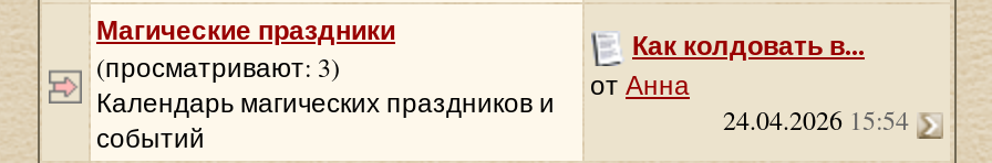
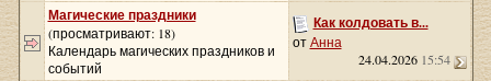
[96,48,340,84] (просматривают: 3) -> [48,24,175,42] (просматривают: 18)

